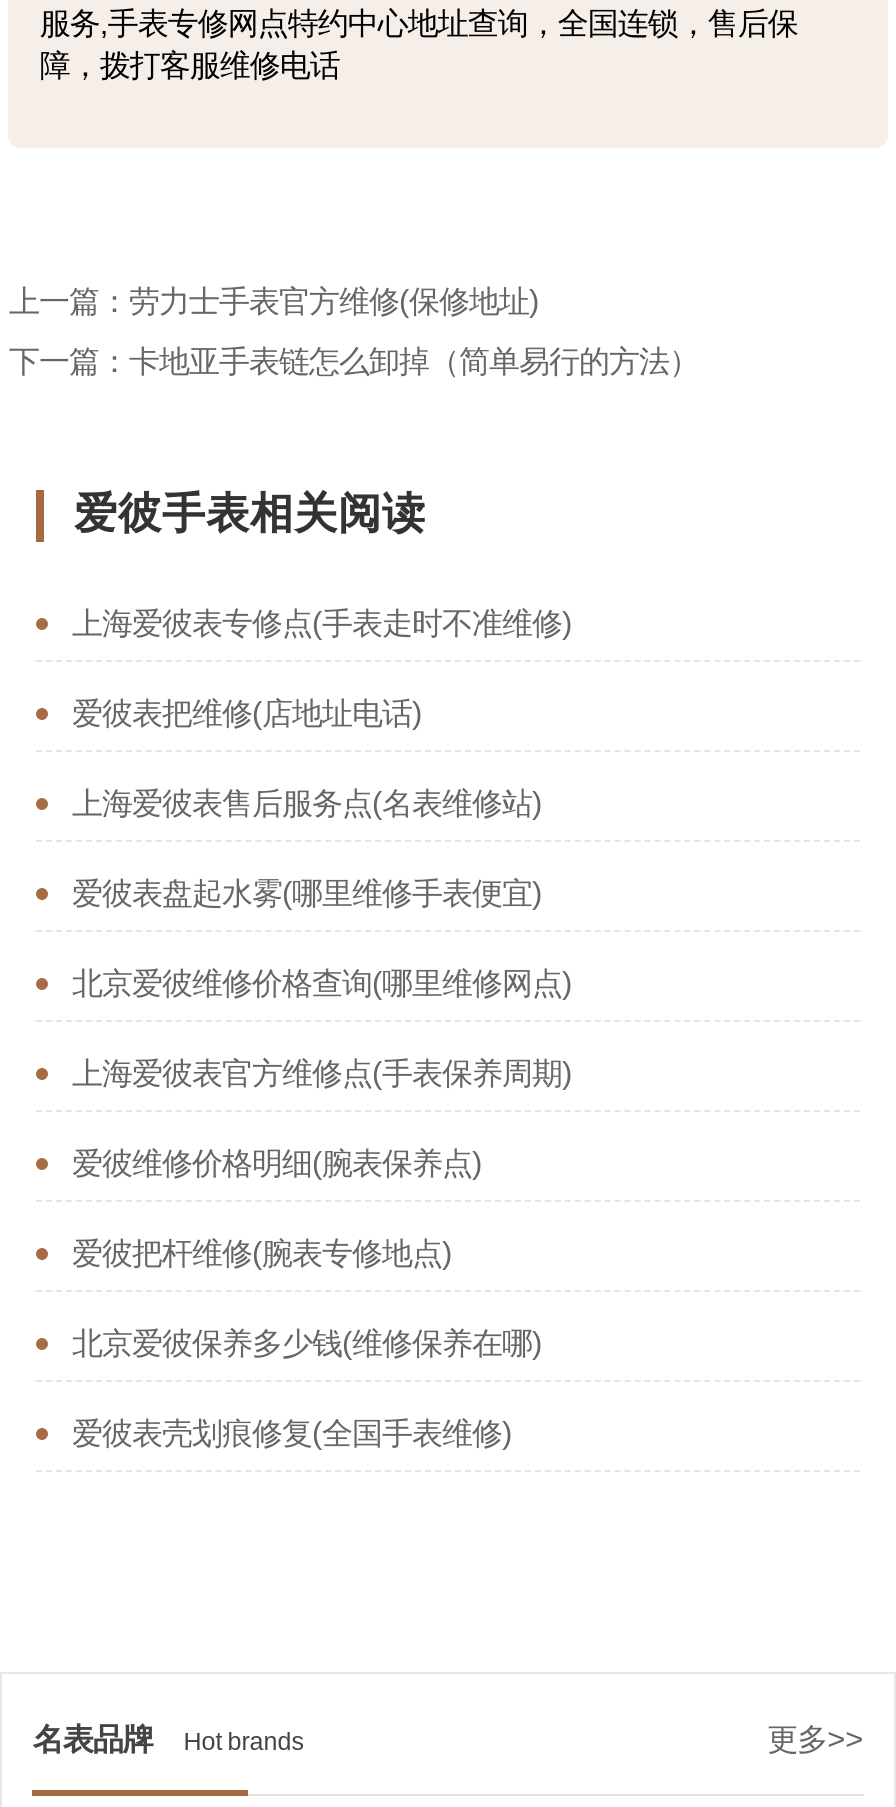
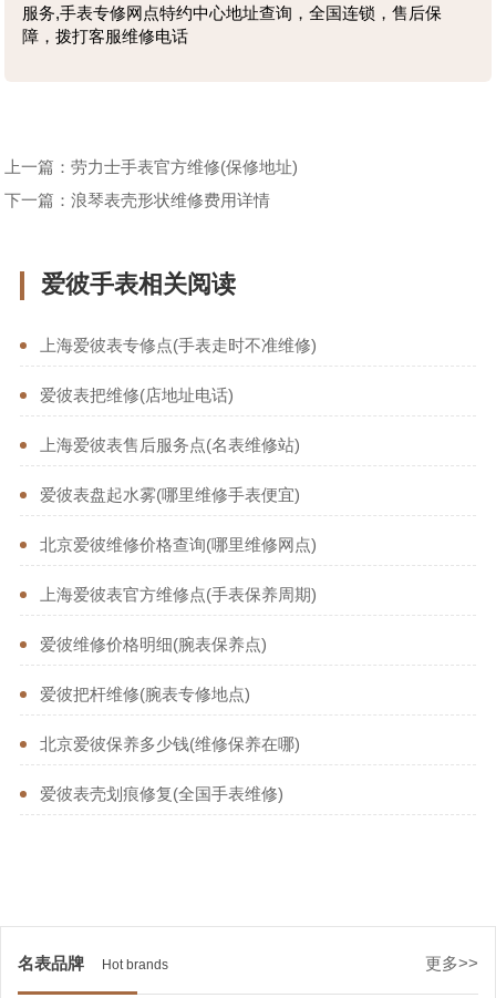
[9,343,699,377] 下一篇：卡地亚手表链怎么卸掉（简单易行的方法） -> [5,190,271,209] 下一篇：浪琴表壳形状维修费用详情

